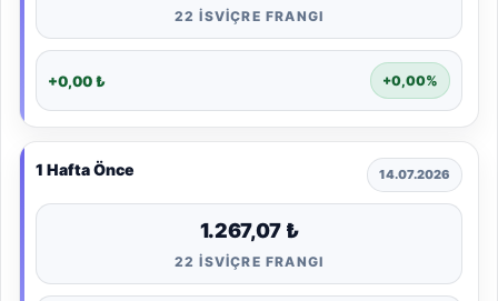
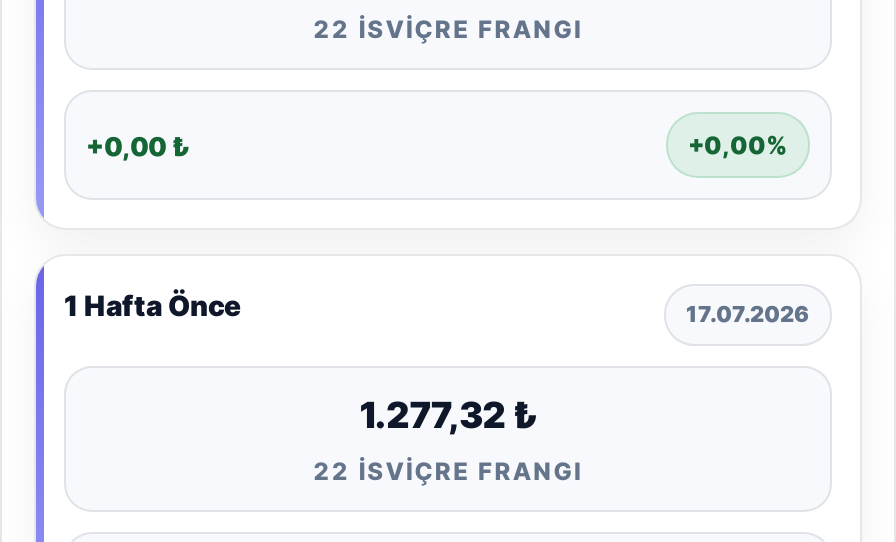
[379,167,450,182] 14.07.2026 -> [686,300,810,328] 17.07.2026
[200,219,298,242] 1.267,07 ₺ -> [360,394,536,436] 1.277,32 ₺

